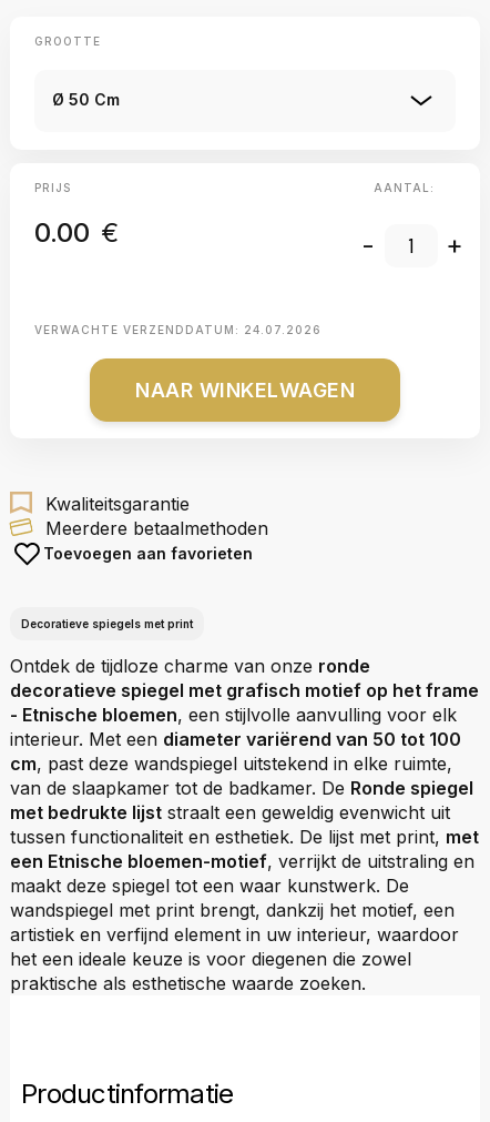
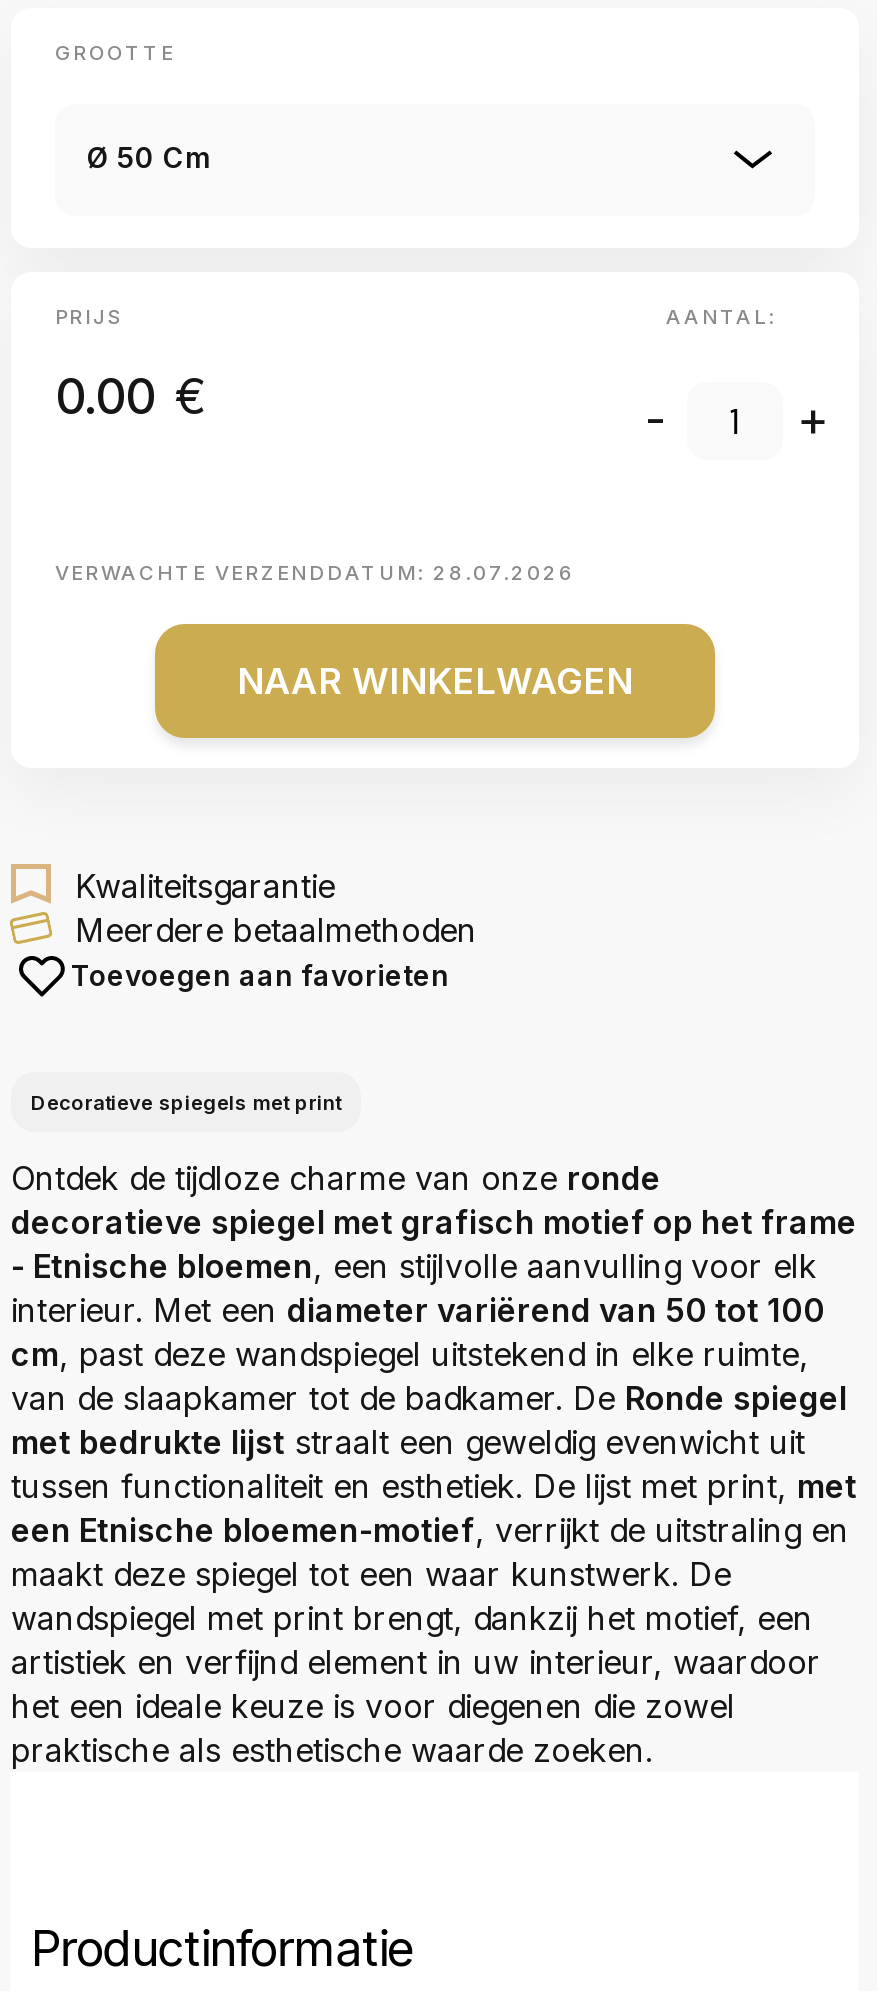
[34,323,321,336] VERWACHTE VERZENDDATUM: 24.07.2026 -> [55,560,575,584] VERWACHTE VERZENDDATUM: 28.07.2026

